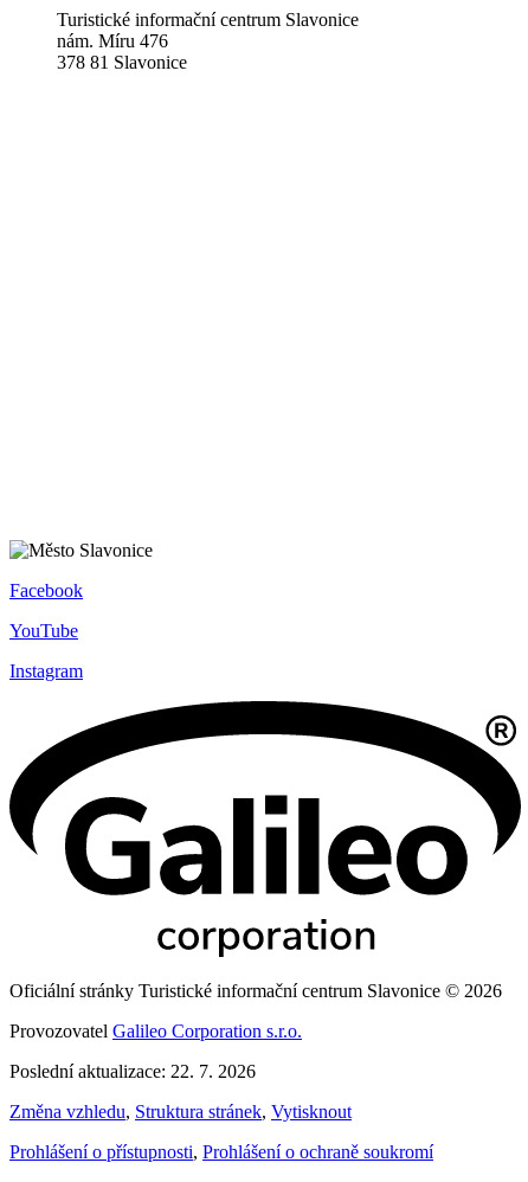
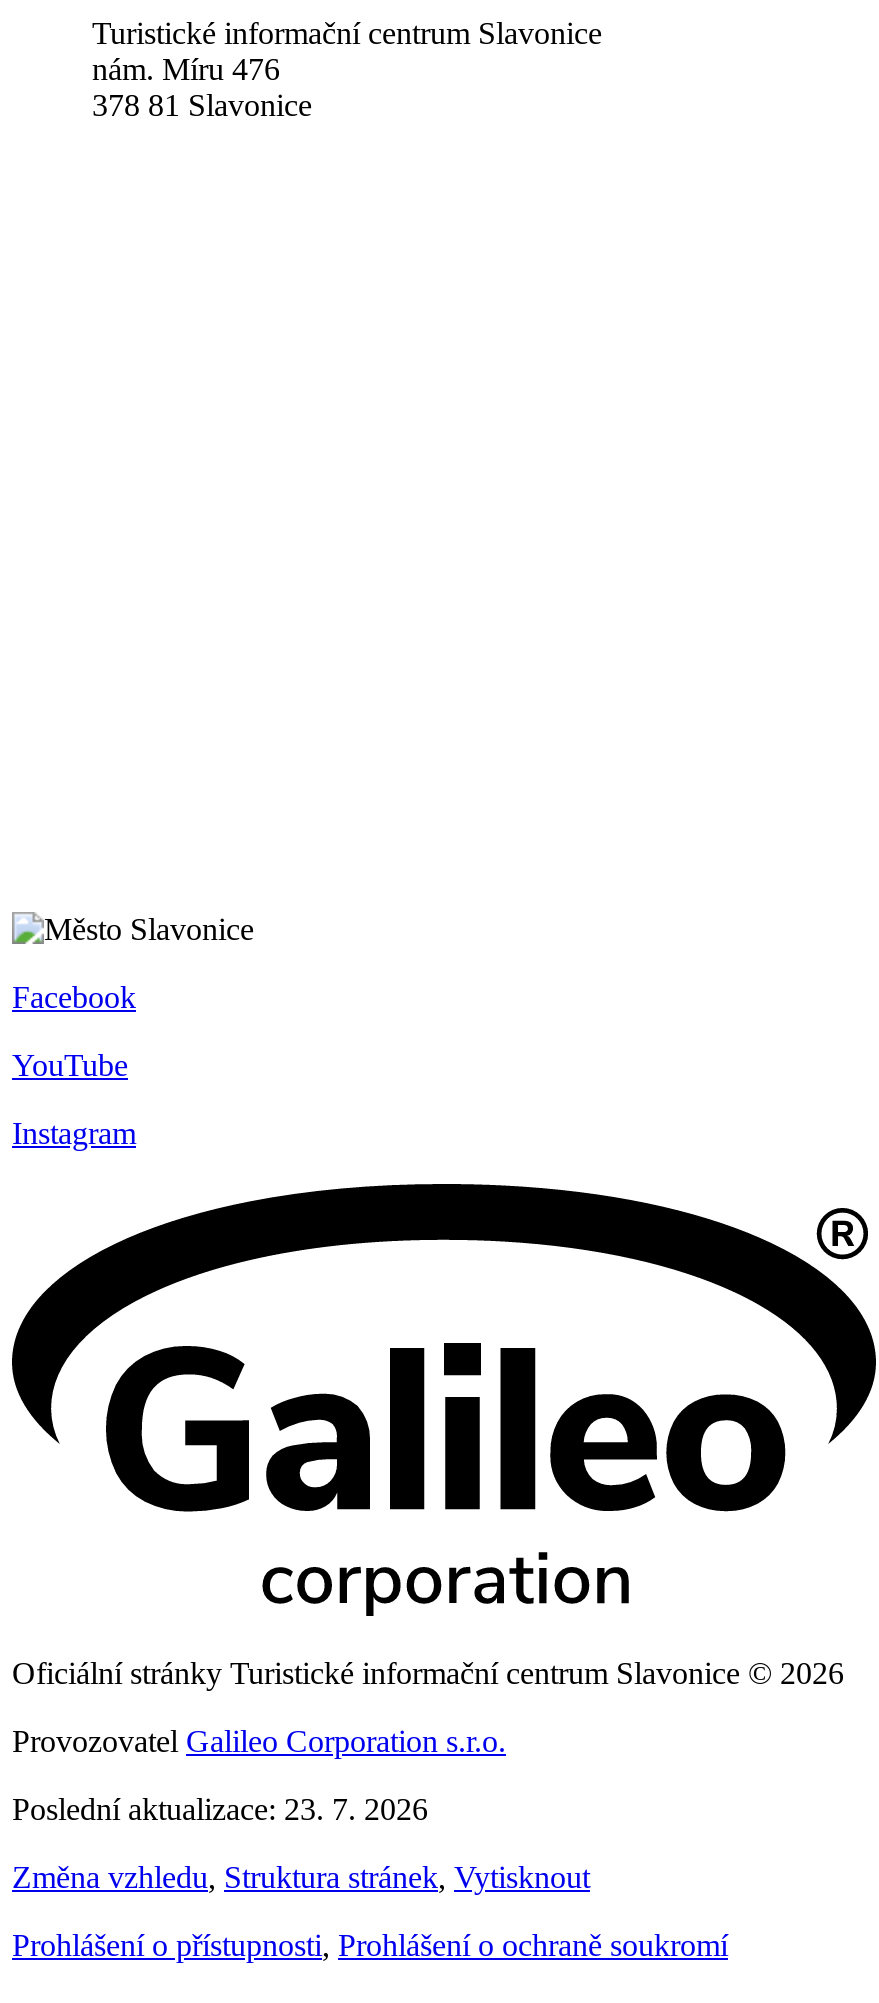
[9,1061,256,1082] Poslední aktualizace: 22. 7. 2026 -> [12,1792,428,1826] Poslední aktualizace: 23. 7. 2026

